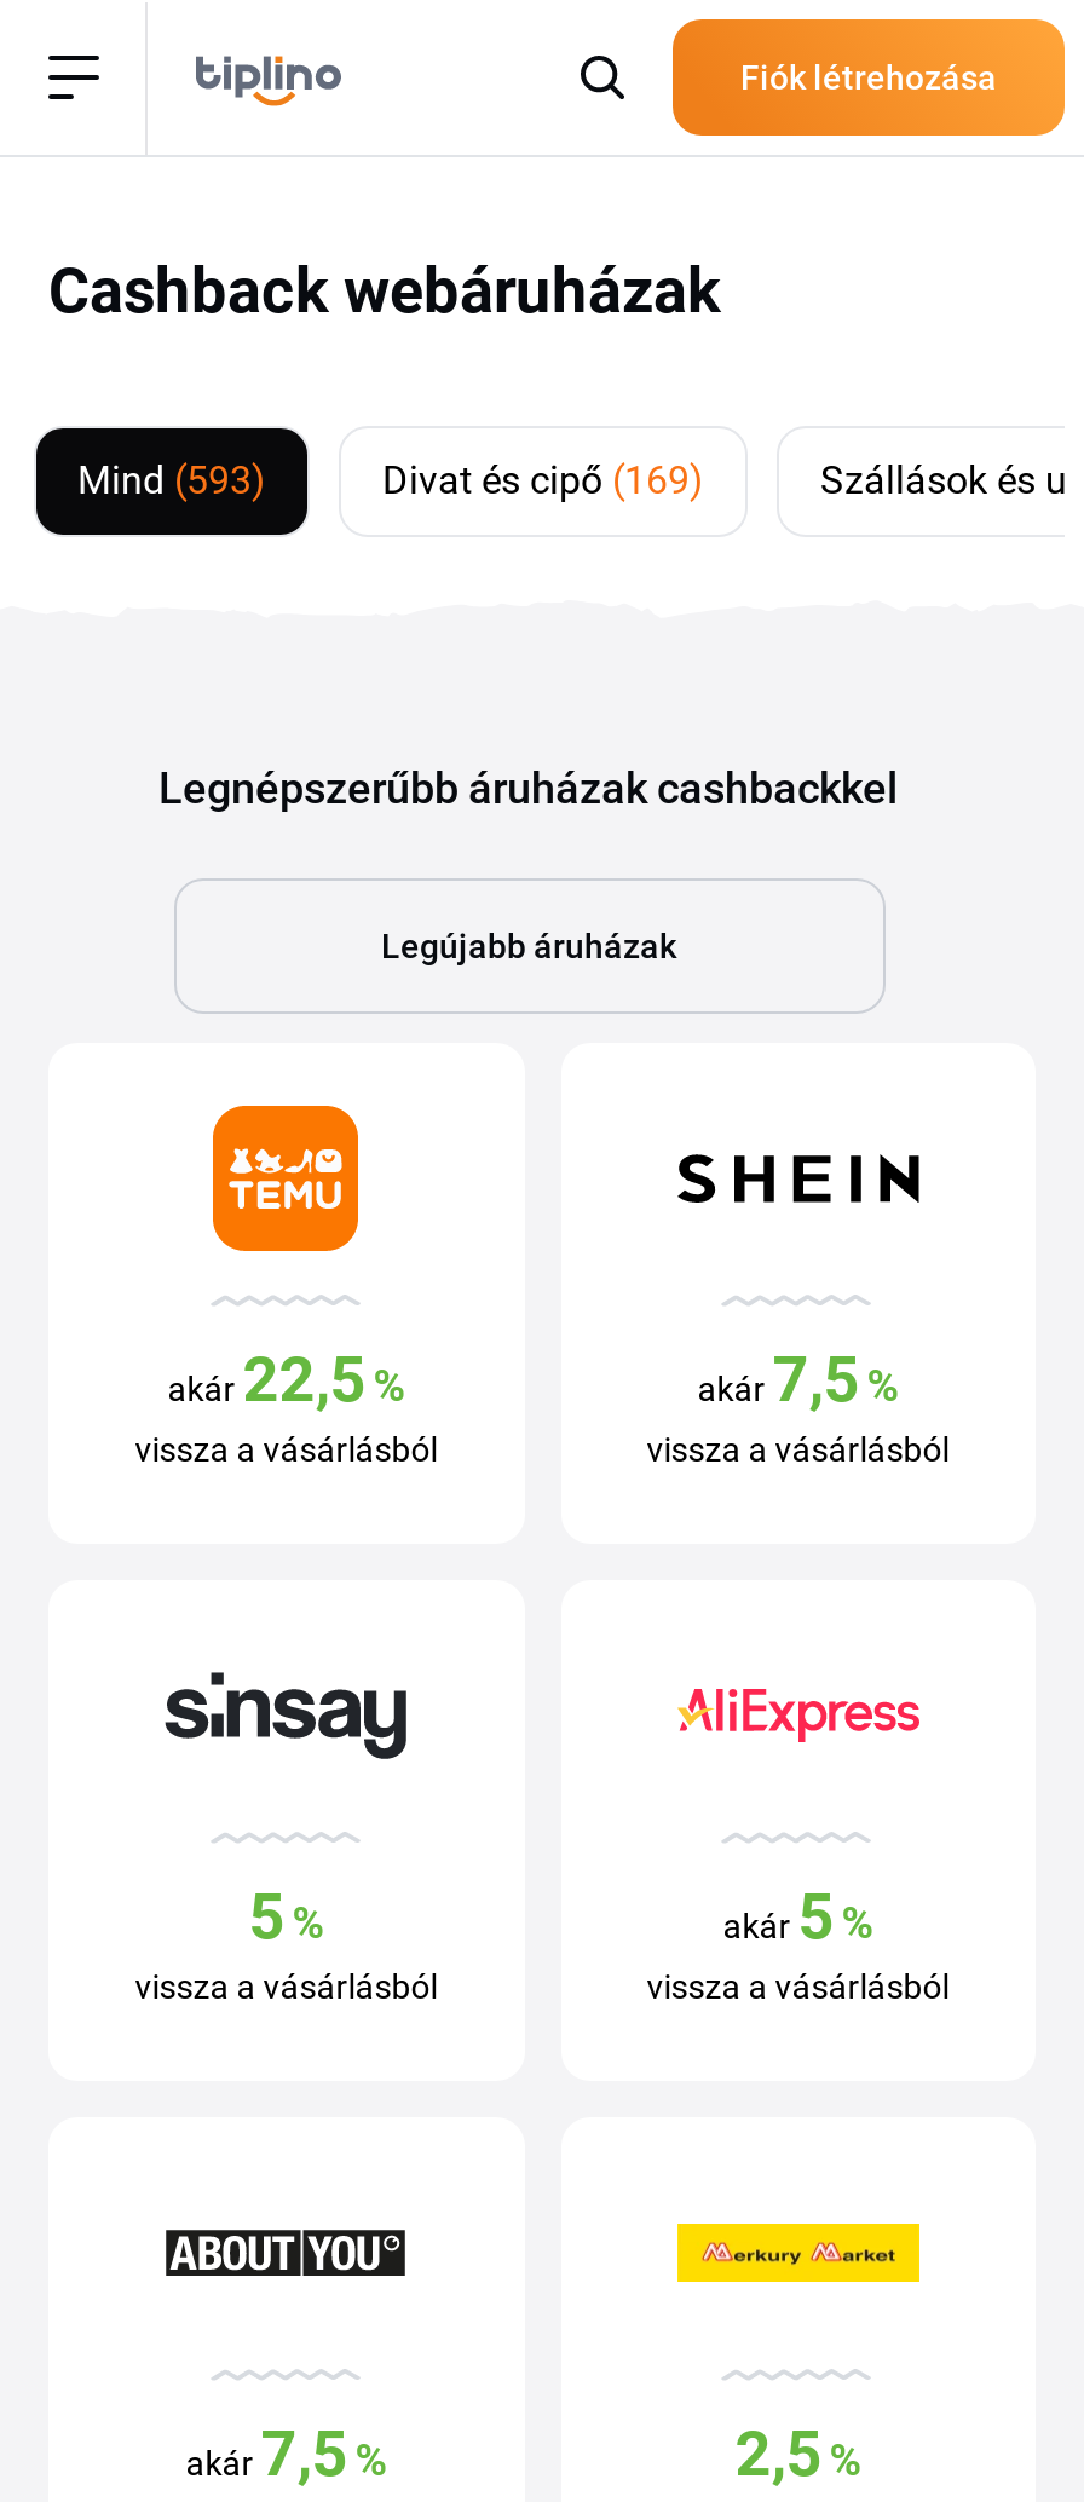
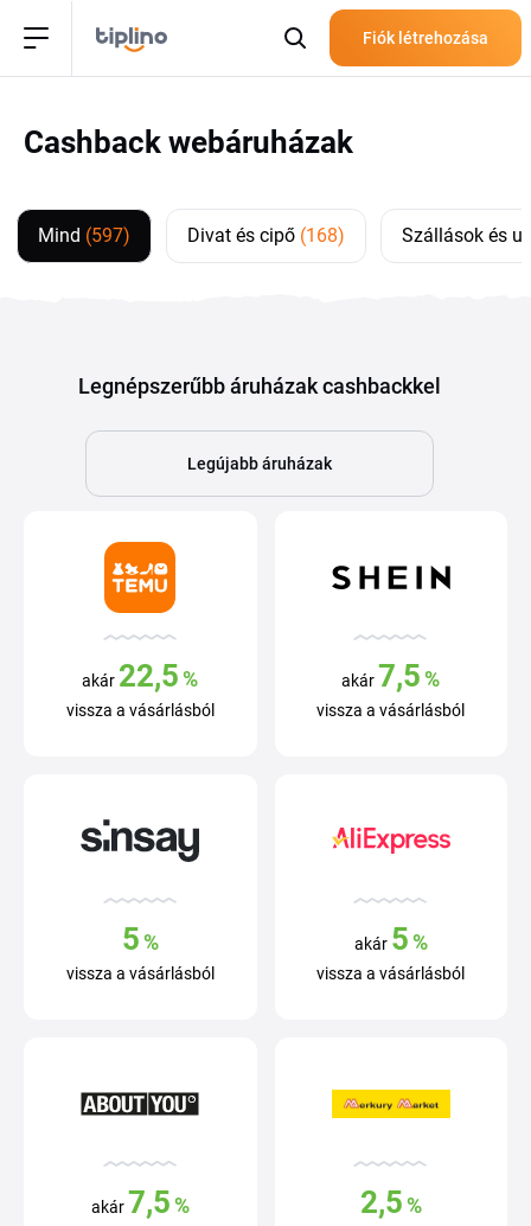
[77,457,266,503] Mind (593) -> [38,224,130,247] Mind (597)
[382,457,704,503] Divat és cipő (169) -> [187,224,345,247] Divat és cipő (168)

